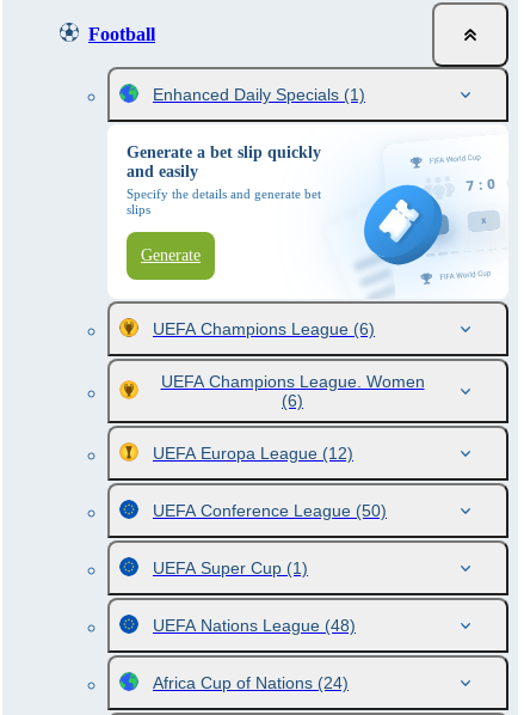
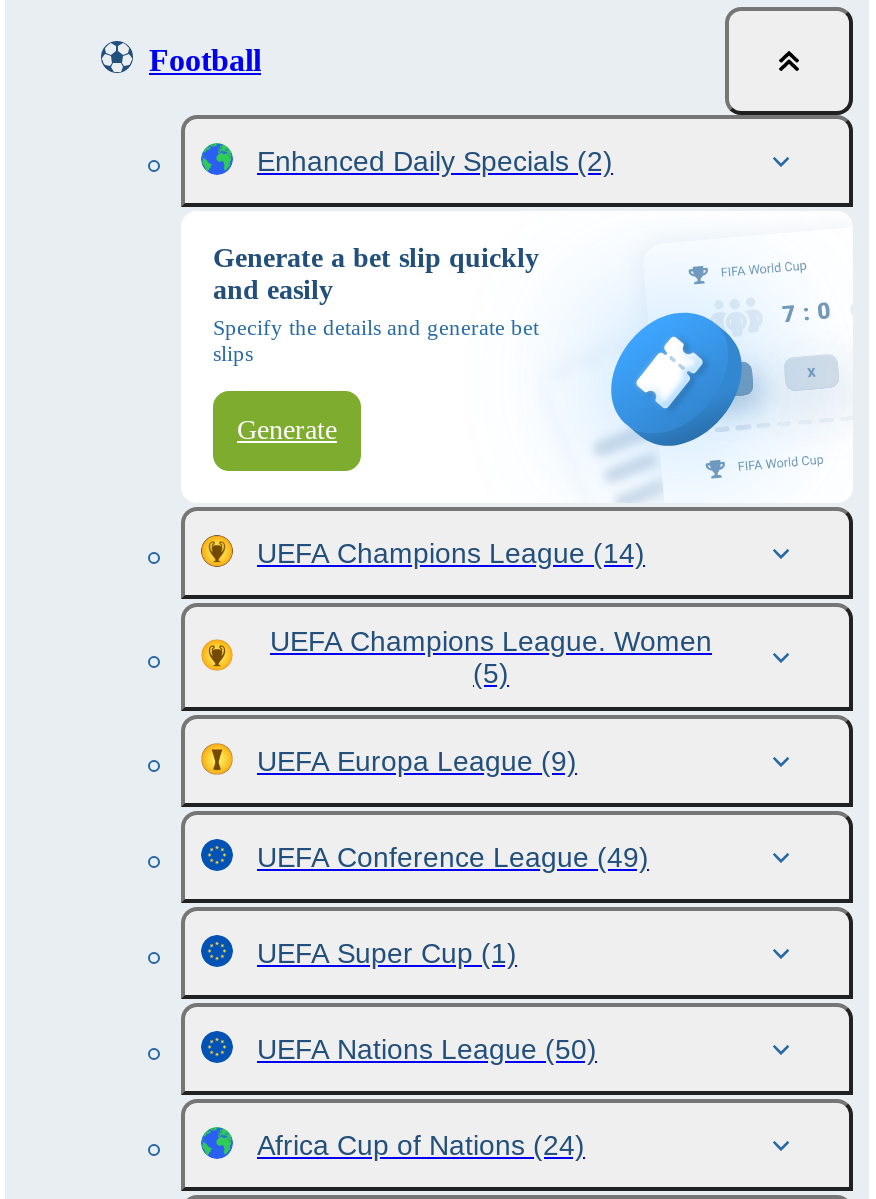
[153,85,365,104] Enhanced Daily Specials (1) -> [257,145,613,177] Enhanced Daily Specials (2)
[153,319,375,338] UEFA Champions League (6) -> [257,537,645,569] UEFA Champions League (14)
[282,391,303,410] (6) -> [473,657,509,689] (5)
[153,444,353,463] UEFA Europa League (12) -> [257,745,577,777] UEFA Europa League (9)
[153,501,387,520] UEFA Conference League (50) -> [257,841,649,873] UEFA Conference League (49)
[153,616,356,635] UEFA Nations League (48) -> [257,1033,597,1065] UEFA Nations League (50)

